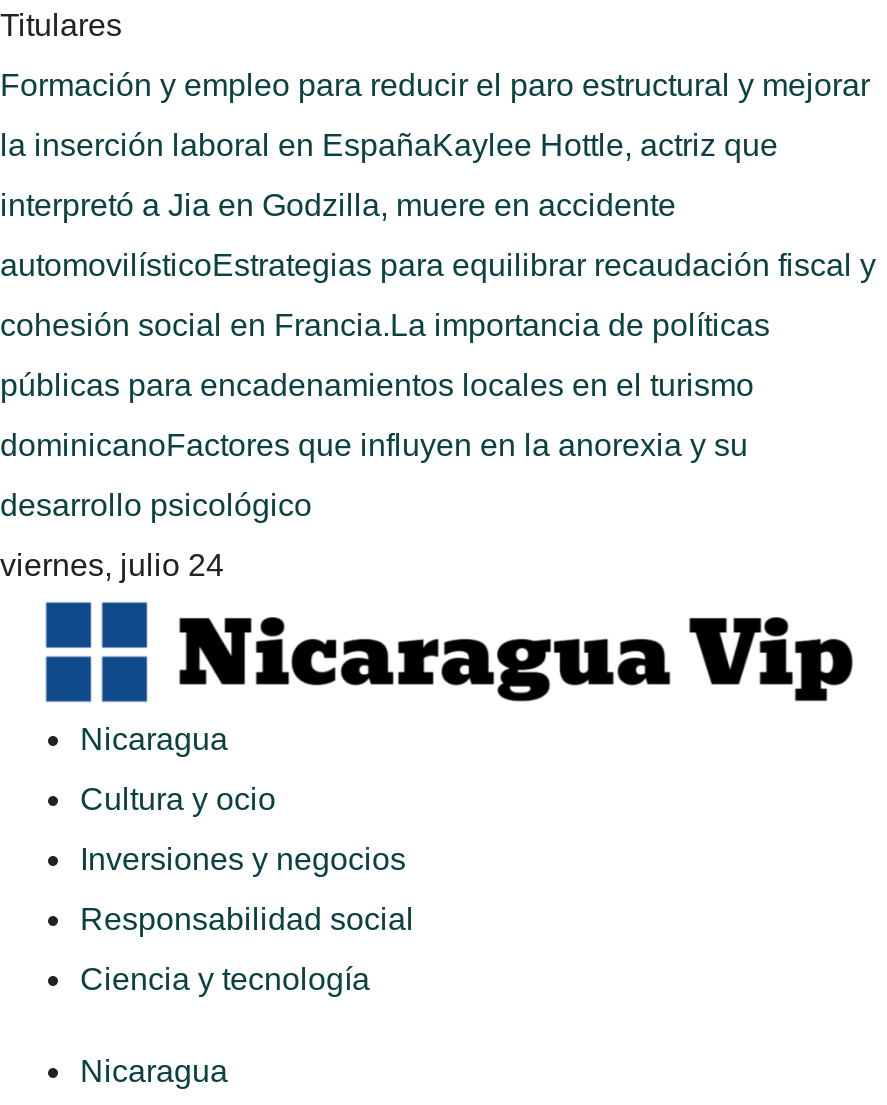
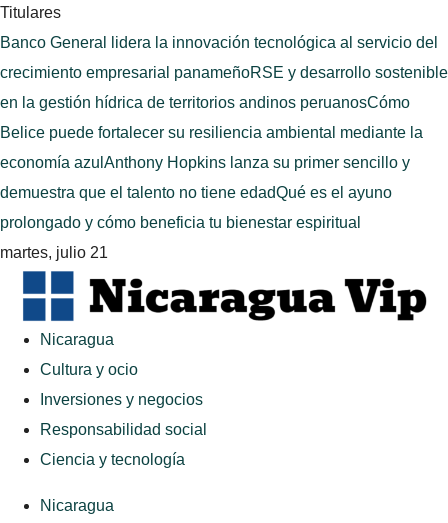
[0,68,876,582] Formación y empleo para reducir el paro estructural y mejorar | la inserción laboral en EspañaKaylee Hottle, actriz que | interpretó a Jia en Godzilla, muere en accidente | automovilísticoEstrategias para equilibrar recaudación fiscal y | cohesión social en Francia.La importancia de políticas | públicas para encadenamientos locales en el turismo | dominicanoFactores que influyen en la anorexia y su | desarrollo psicológico | viernes, julio 24 -> [0,34,448,261] Banco General lidera la innovación tecnológica al servicio del | crecimiento empresarial panameñoRSE y desarrollo sostenible | en la gestión hídrica de territorios andinos peruanosCómo | Belice puede fortalecer su resiliencia ambiental mediante la | economía azulAnthony Hopkins lanza su primer sencillo y | demuestra que el talento no tiene edadQué es el ayuno | prolongado y cómo beneficia tu bienestar espiritual | martes, julio 21

